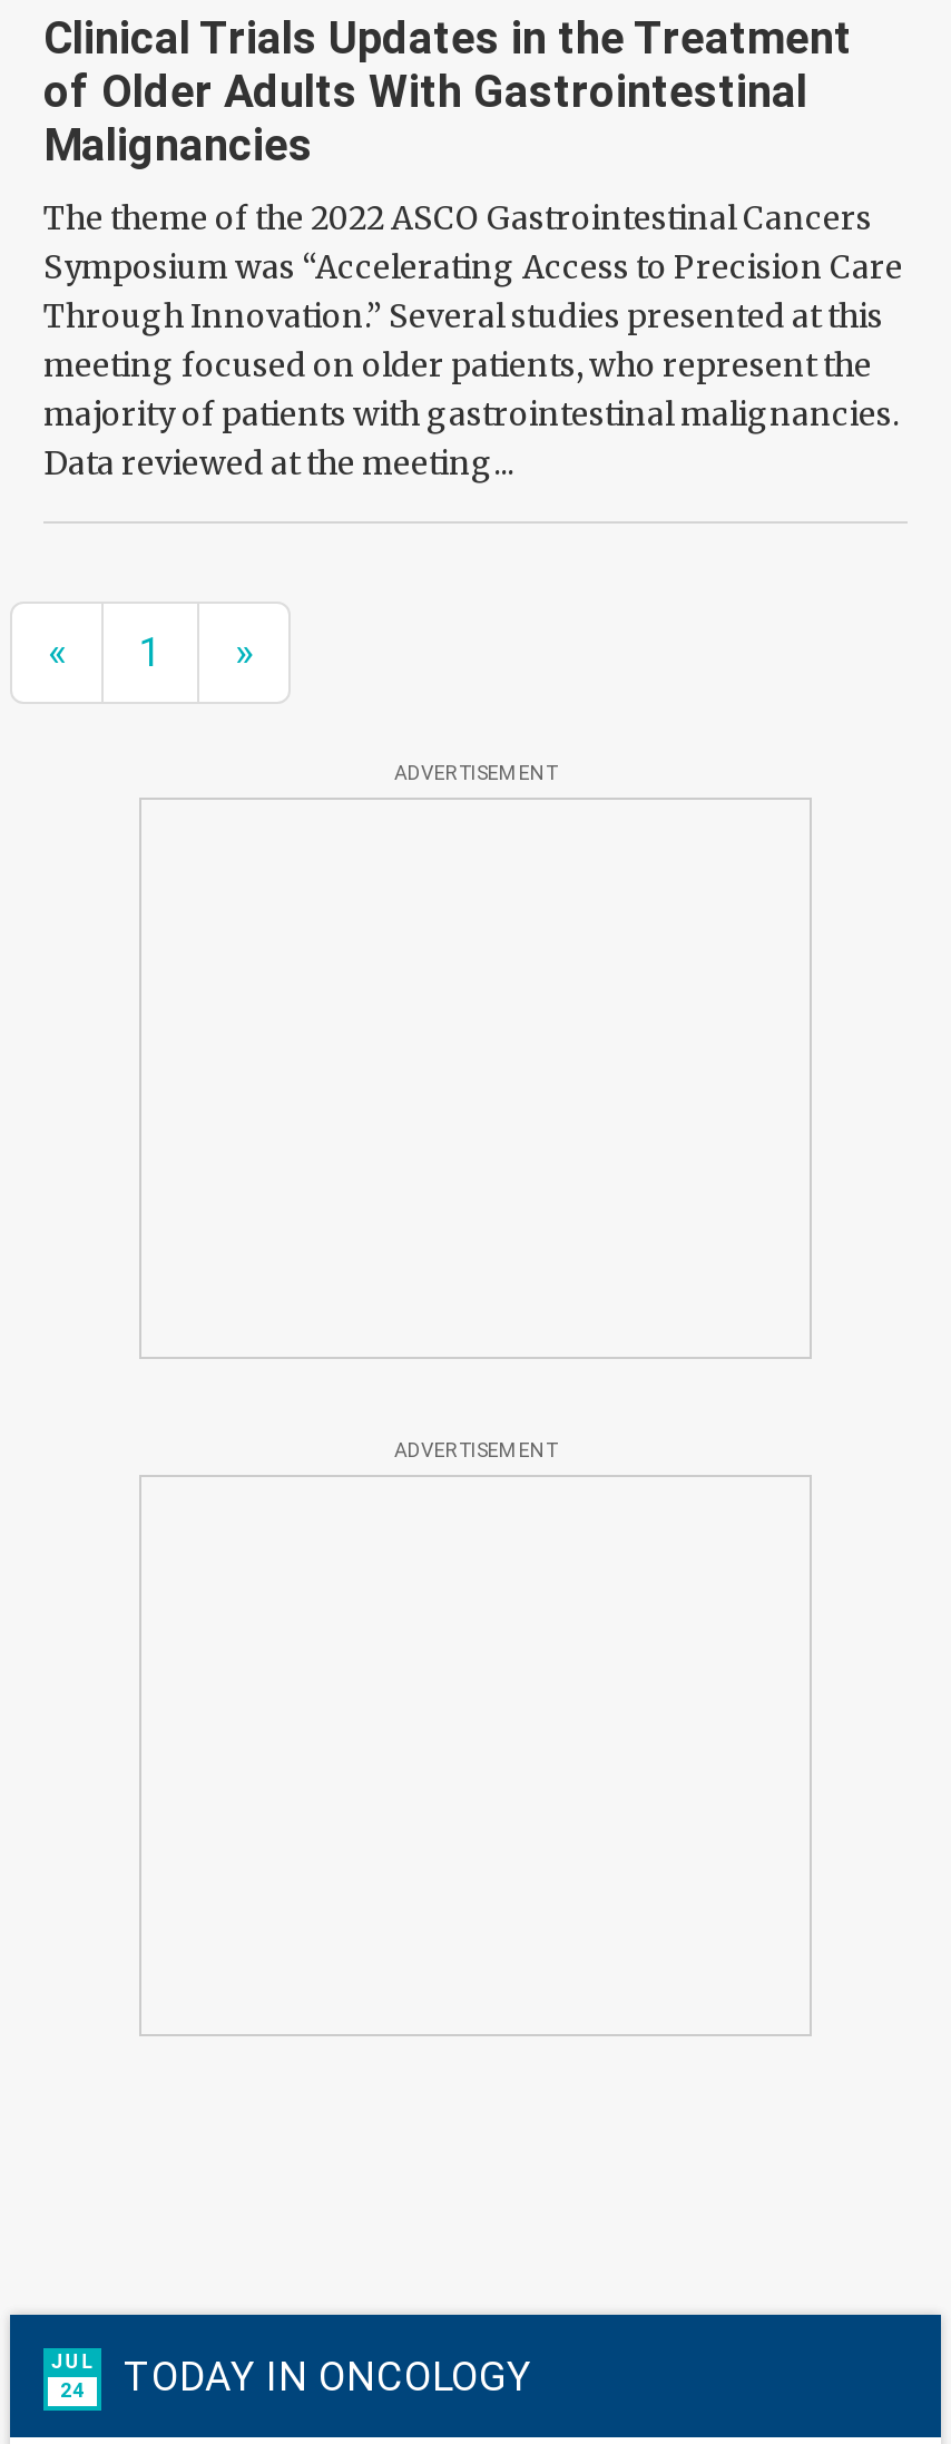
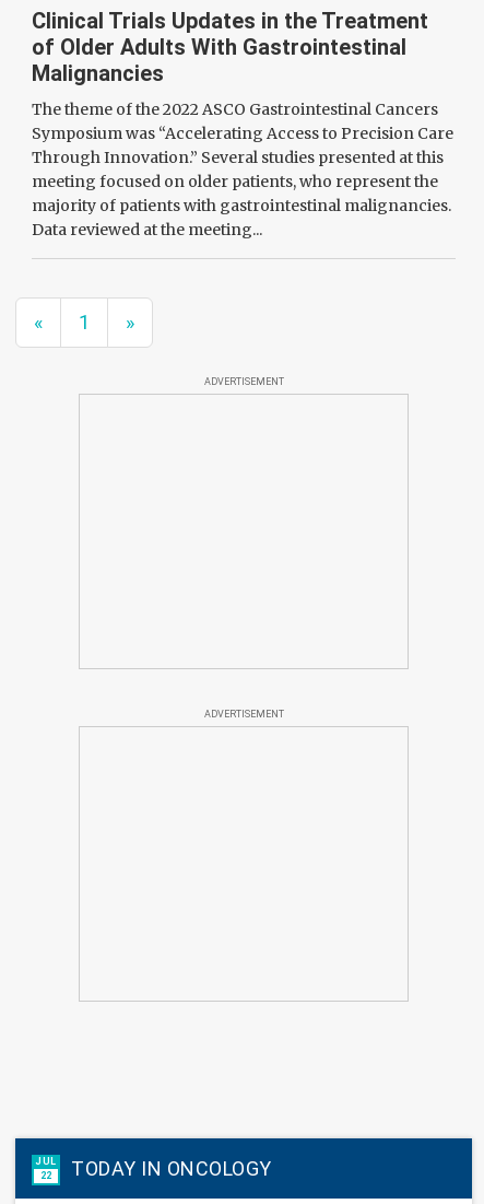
[51,2350,532,2402] JUL 24 TODAY IN ONCOLOGY -> [35,1156,271,1181] JUL 22 TODAY IN ONCOLOGY

